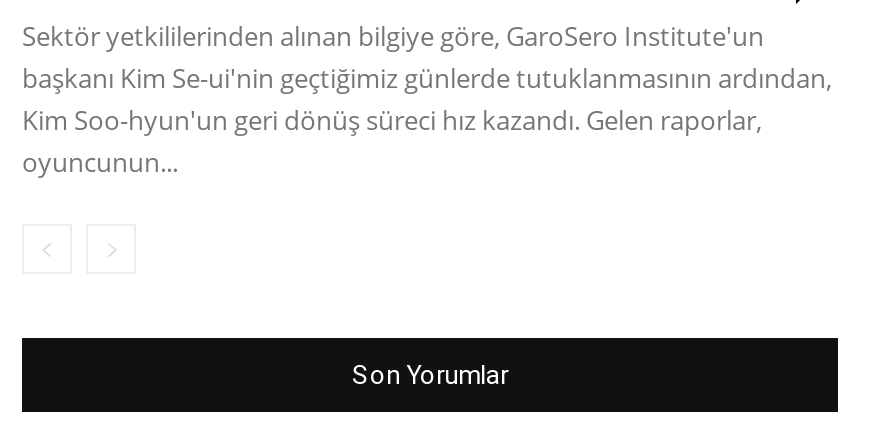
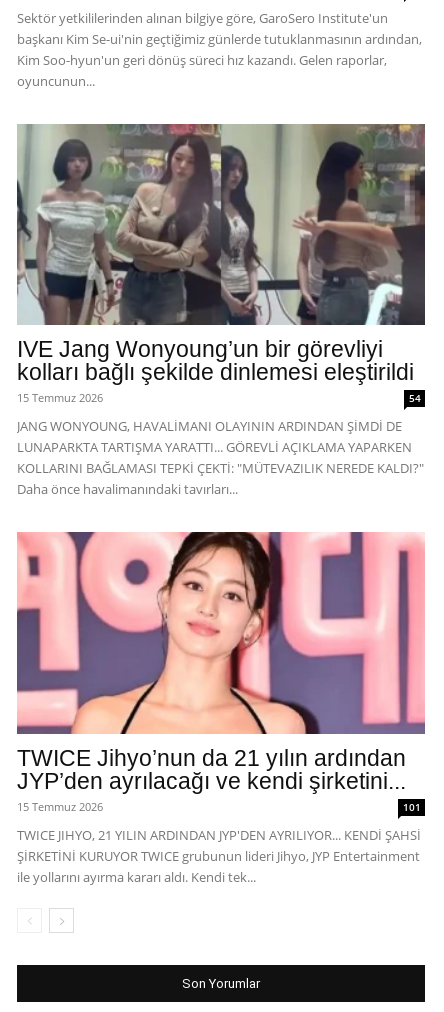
none -> [16,123,426,498] [image] | IVE Jang Wonyoung’un bir görevliyi | kolları bağlı şekilde dinlemesi eleştirildi | 15 Temmuz 2026 | 54 | JANG WONYOUNG, HAVALİMANI OLAYININ ARDINDAN ŞİMDİ DE | LUNAPARKTA TARTIŞMA YARATTI... GÖREVLİ AÇIKLAMA YAPARKEN | KOLLARINI BAĞLAMASI TEPKİ ÇEKTİ: "MÜTEVAZILIK NEREDE KALDI?" | Daha önce havalimanındaki tavırları...
none -> [16,531,426,886] [image] | TWICE Jihyo’nun da 21 yılın ardından | JYP’den ayrılacağı ve kendi şirketini... | 15 Temmuz 2026 | 101 | TWICE JIHYO, 21 YILIN ARDINDAN JYP'DEN AYRILIYOR... KENDİ ŞAHSİ | ŞİRKETİNİ KURUYOR TWICE grubunun lideri Jihyo, JYP Entertainment | ile yollarını ayırma kararı aldı. Kendi tek...

